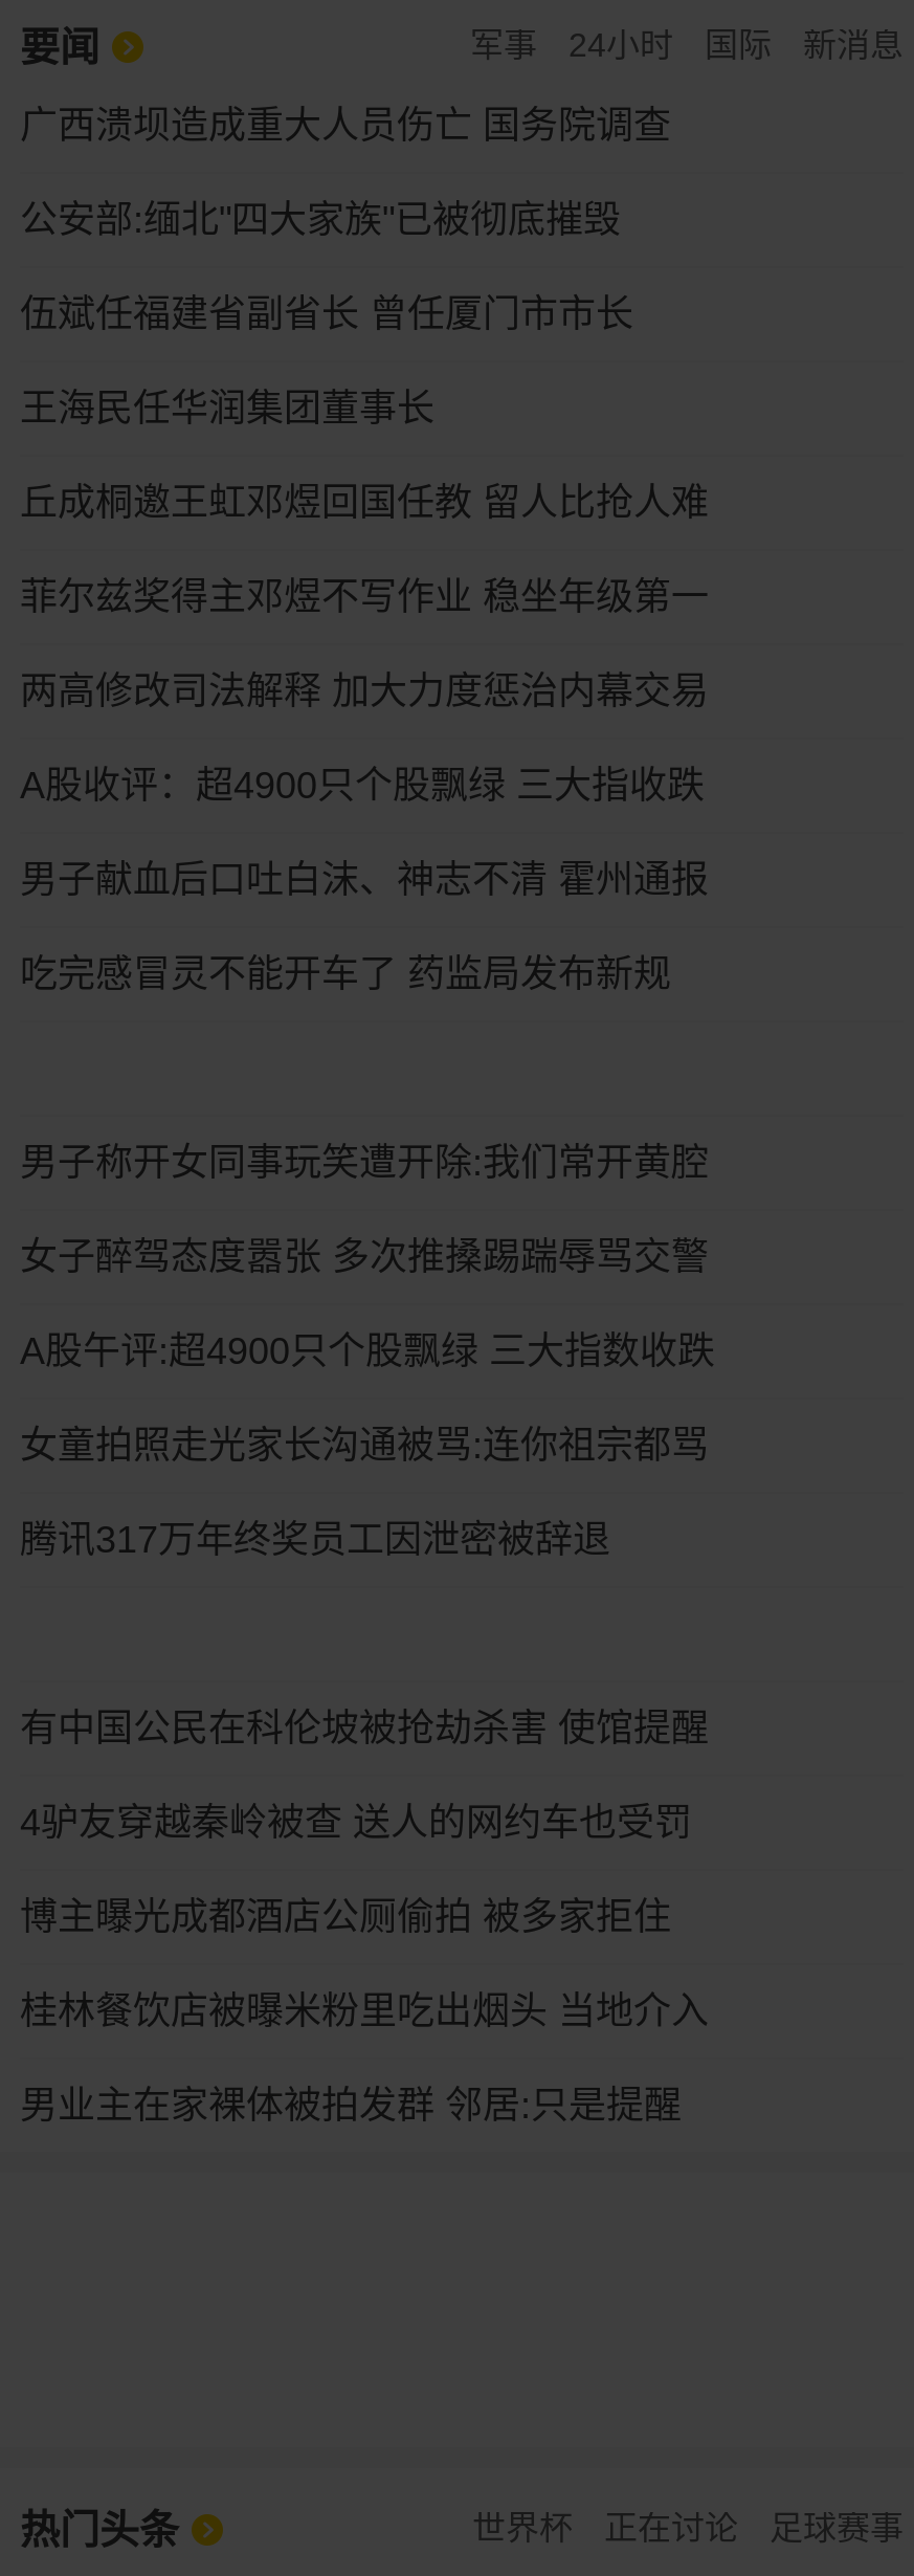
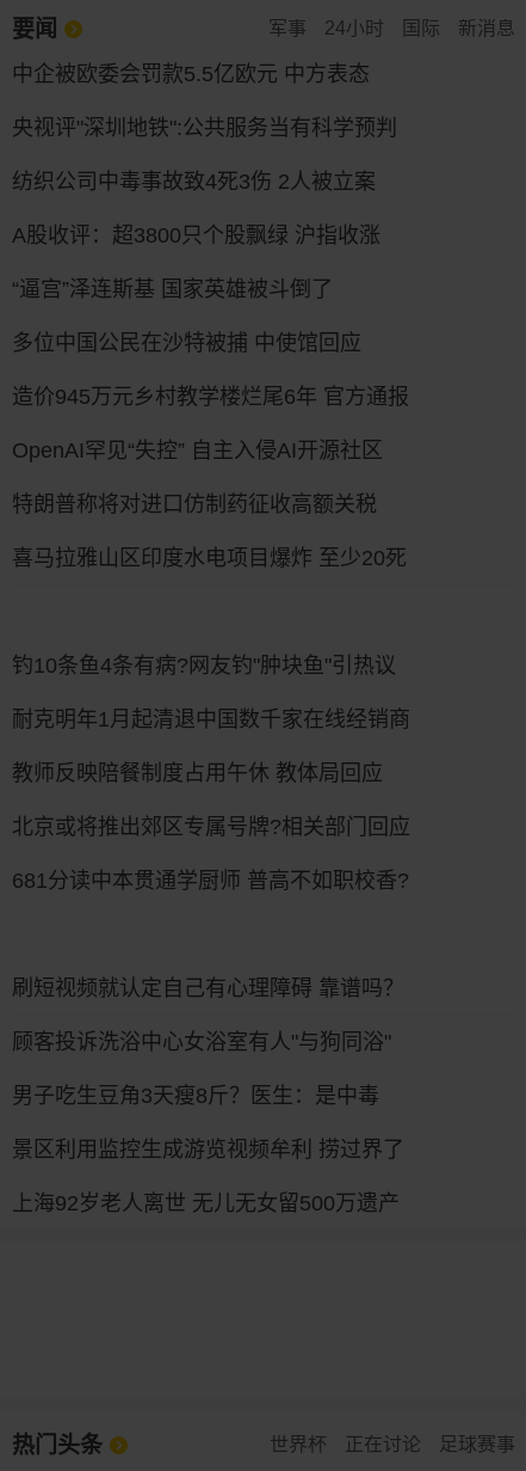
[20,105,671,147] 广西溃坝造成重大人员伤亡 国务院调查 -> [12,62,370,86] 中企被欧委会罚款5.5亿欧元 中方表态
[20,199,621,241] 公安部:缅北"四大家族"已被彻底摧毁 -> [12,116,397,140] 央视评"深圳地铁":公共服务当有科学预判
[20,293,633,335] 伍斌任福建省副省长 曾任厦门市市长 -> [12,170,376,194] 纺织公司中毒事故致4死3伤 2人被立案
[20,388,434,430] 王海民任华润集团董事长 -> [12,223,380,247] A股收评：超3800只个股飘绿 沪指收涨
[20,482,709,524] 丘成桐邀王虹邓煜回国任教 留人比抢人难 -> [12,277,333,301] “逼宫”泽连斯基 国家英雄被斗倒了
[20,576,709,618] 菲尔兹奖得主邓煜不写作业 稳坐年级第一 -> [12,331,361,355] 多位中国公民在沙特被捕 中使馆回应
[20,670,709,712] 两高修改司法解释 加大力度惩治内幕交易 -> [12,385,409,409] 造价945万元乡村教学楼烂尾6年 官方通报
[20,765,705,807] A股收评：超4900只个股飘绿 三大指收跌 -> [12,439,383,462] OpenAI罕见“失控” 自主入侵AI开源社区
[20,859,709,901] 男子献血后口吐白沫、神志不清 霍州通报 -> [12,492,377,516] 特朗普称将对进口仿制药征收高额关税
[20,953,671,995] 吃完感冒灵不能开车了 药监局发布新规 -> [12,546,407,570] 喜马拉雅山区印度水电项目爆炸 至少20死
[20,1142,709,1184] 男子称开女同事玩笑遭开除:我们常开黄腔 -> [12,654,396,678] 钓10条鱼4条有病?网友钓"肿块鱼"引热议
[20,1236,709,1278] 女子醉驾态度嚣张 多次推搡踢踹辱骂交警 -> [12,707,410,731] 耐克明年1月起清退中国数千家在线经销商
[20,1330,715,1372] A股午评:超4900只个股飘绿 三大指数收跌 -> [12,761,383,785] 教师反映陪餐制度占用午休 教体局回应
[20,1425,709,1467] 女童拍照走光家长沟通被骂:连你祖宗都骂 -> [12,815,410,839] 北京或将推出郊区专属号牌?相关部门回应
[20,1519,610,1561] 腾讯317万年终奖员工因泄密被辞退 -> [12,869,409,893] 681分读中本贯通学厨师 普高不如职校香?
[20,1708,709,1749] 有中国公民在科伦坡被抢劫杀害 使馆提醒 -> [12,976,404,1000] 刷短视频就认定自己有心理障碍 靠谱吗？
[20,1802,692,1844] 4驴友穿越秦岭被查 送人的网约车也受罚 -> [12,1030,391,1054] 顾客投诉洗浴中心女浴室有人"与狗同浴"
[20,1896,671,1938] 博主曝光成都酒店公厕偷拍 被多家拒住 -> [12,1084,379,1108] 男子吃生豆角3天瘦8斤？医生：是中毒
[20,1990,709,2032] 桂林餐饮店被曝米粉里吃出烟头 当地介入 -> [12,1138,404,1162] 景区利用监控生成游览视频牟利 捞过界了
[20,2085,682,2127] 男业主在家裸体被拍发群 邻居:只是提醒 -> [12,1191,400,1215] 上海92岁老人离世 无儿无女留500万遗产

